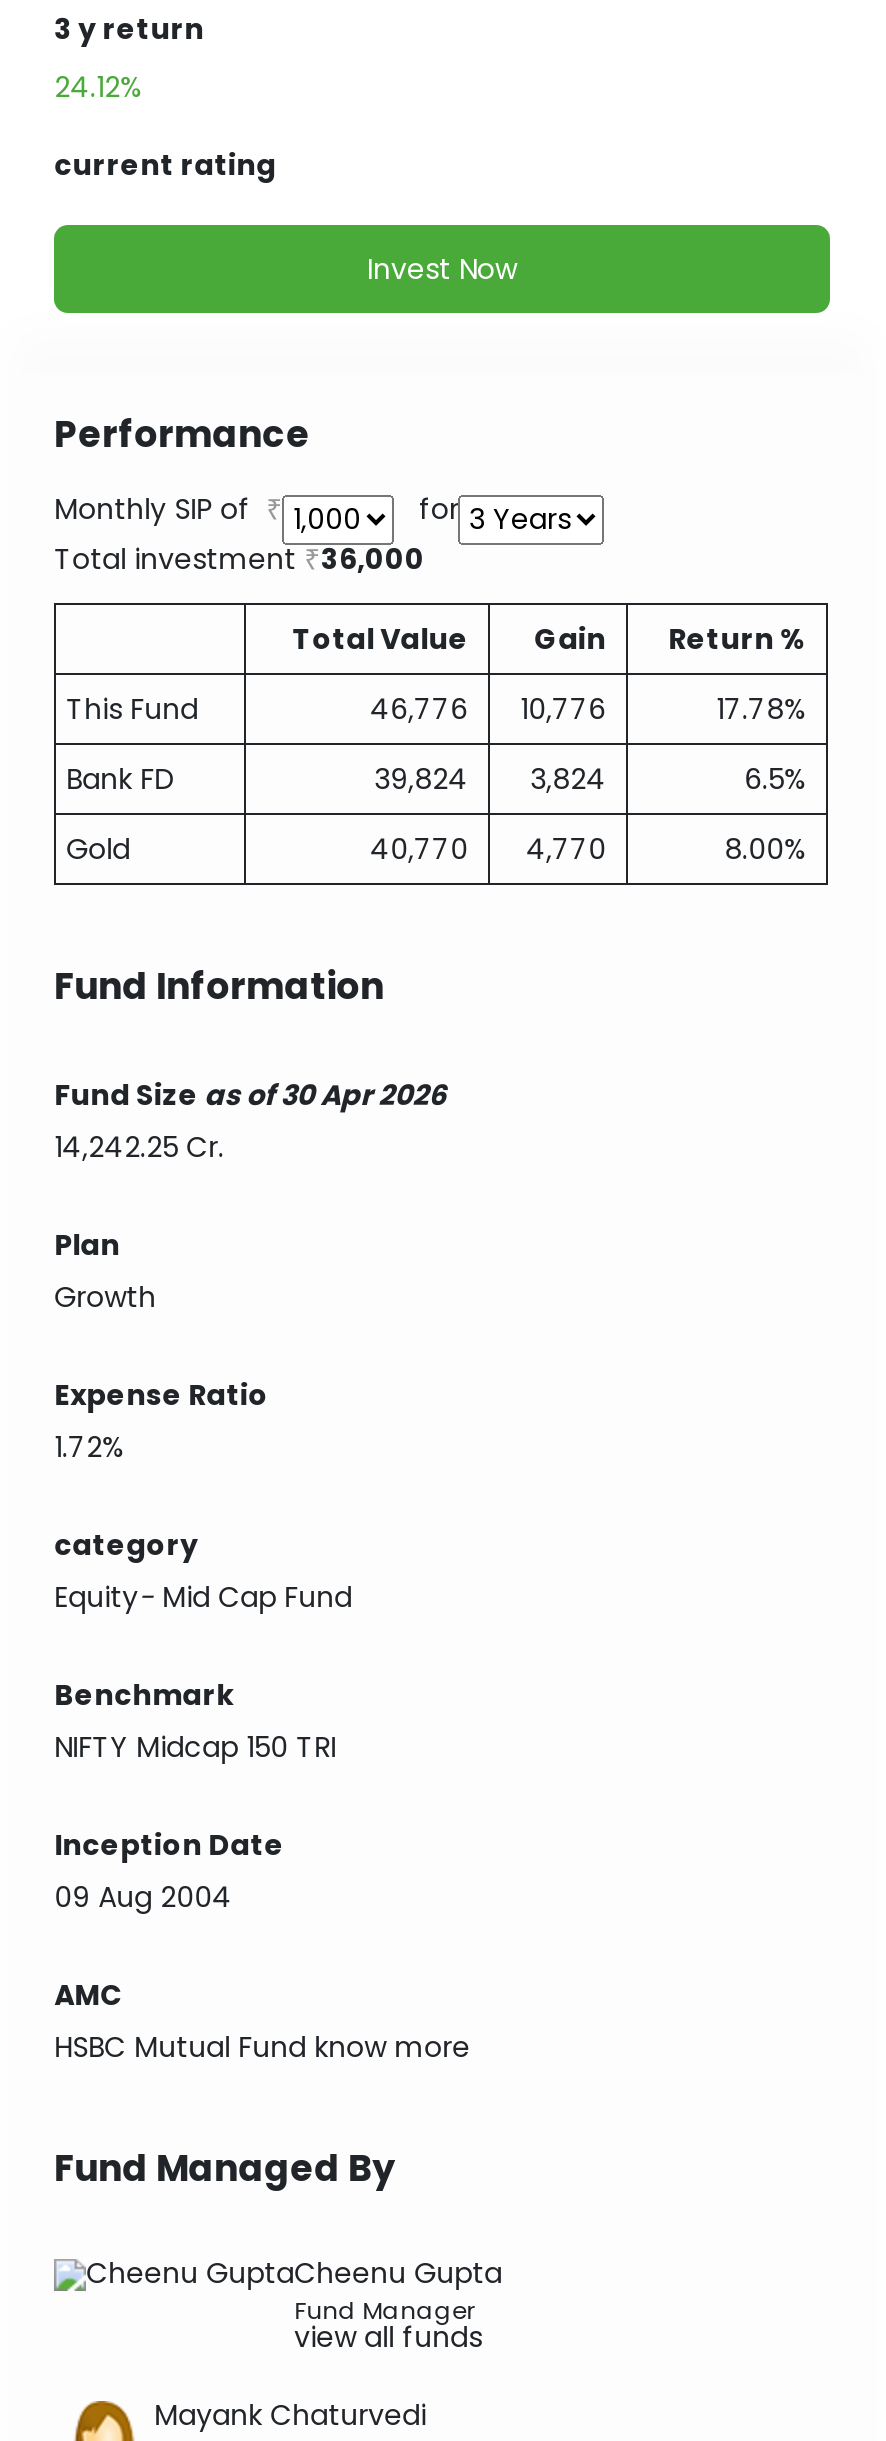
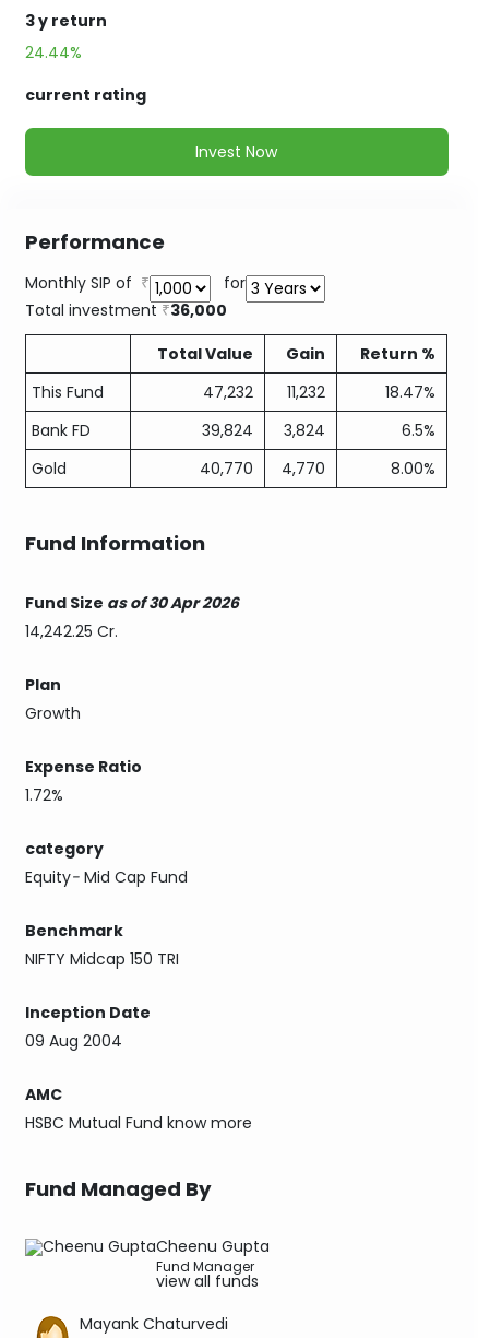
[54,67,142,107] 24.12% -> [25,42,82,63] 24.44%
[370,689,468,729] 46,776 -> [203,381,253,403] 47,232
[520,689,606,729] 10,776 -> [287,381,325,403] 11,232
[716,689,806,729] 17.78% -> [385,381,436,403] 18.47%

